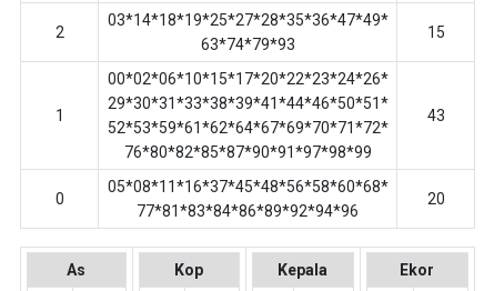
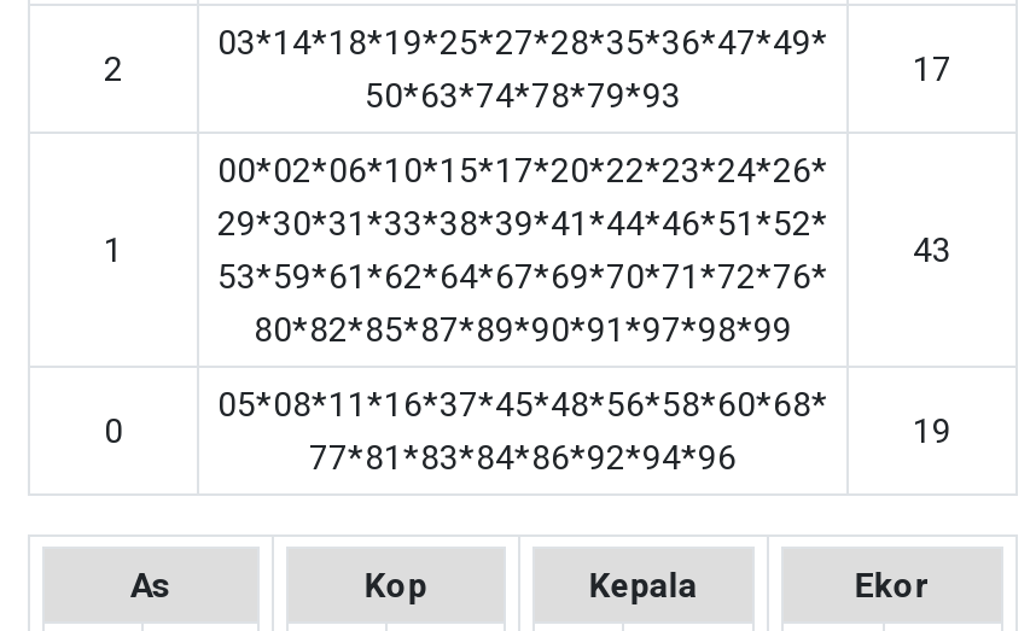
[427,23,445,41] 15 -> [913,49,951,88] 17
[200,35,295,53] 63*74*79*93 -> [365,76,681,114] 50*63*74*78*79*93
[107,94,388,112] 29*30*31*33*38*39*41*44*46*50*51* -> [217,203,828,242] 29*30*31*33*38*39*41*44*46*51*52*
[107,119,388,136] 52*53*59*61*62*64*67*69*70*71*72* -> [217,257,828,295] 53*59*61*62*64*67*69*70*71*72*76*
[124,143,371,161] 76*80*82*85*87*90*91*97*98*99 -> [254,310,792,348] 80*82*85*87*89*90*91*97*98*99
[427,190,445,207] 20 -> [913,411,951,450] 19
[137,202,359,220] 77*81*83*84*86*89*92*94*96 -> [309,437,737,476] 77*81*83*84*86*92*94*96

